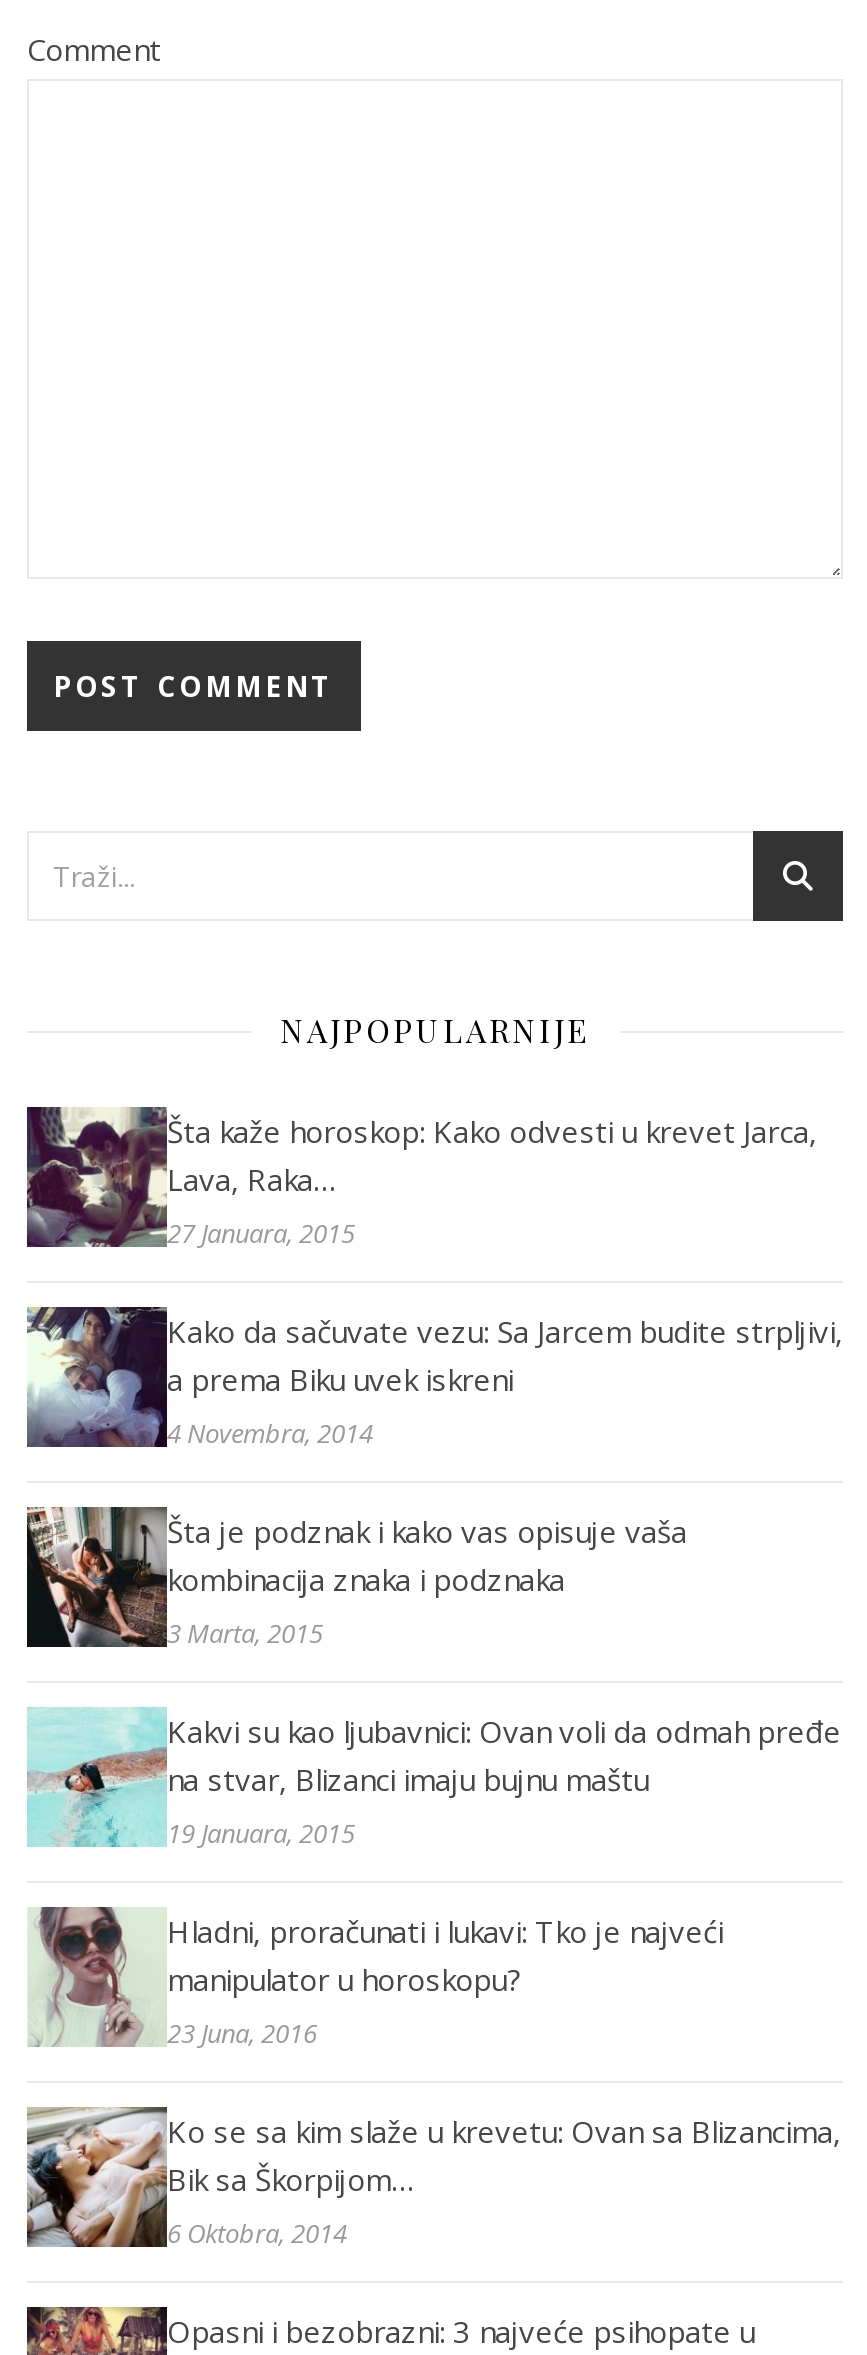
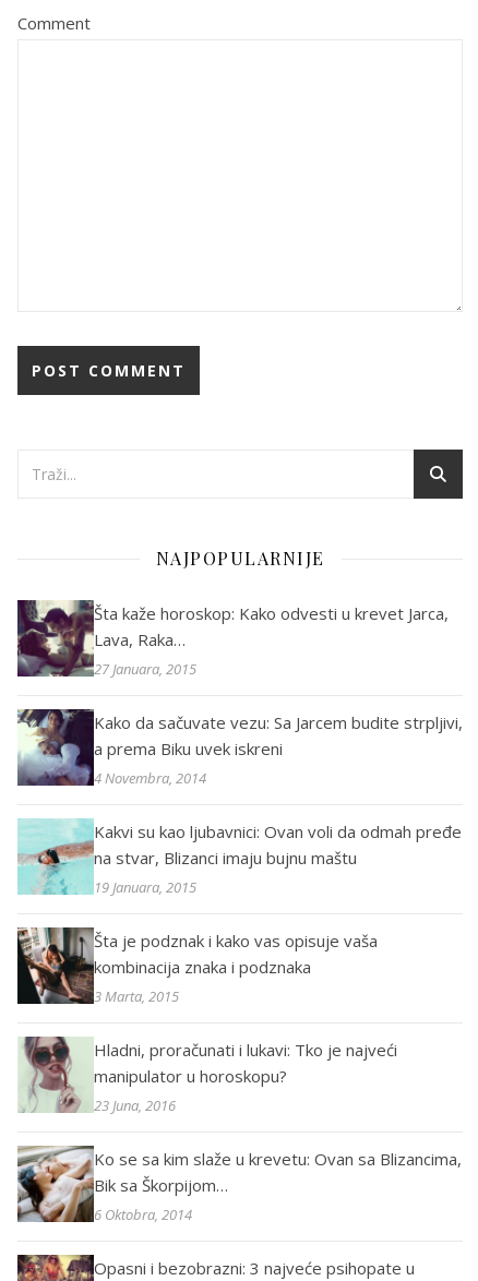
moved [25,1505,687,1651] -> [16,926,378,1006]: [image] | Šta je podznak i kako vas opisuje vaša | kombinacija znaka i podznaka | 3 Marta, 2015
moved [25,1705,841,1851] -> [16,817,462,897]: [image] | Kakvi su kao ljubavnici: Ovan voli da odmah pređe | na stvar, Blizanci imaju bujnu maštu | 19 Januara, 2015

